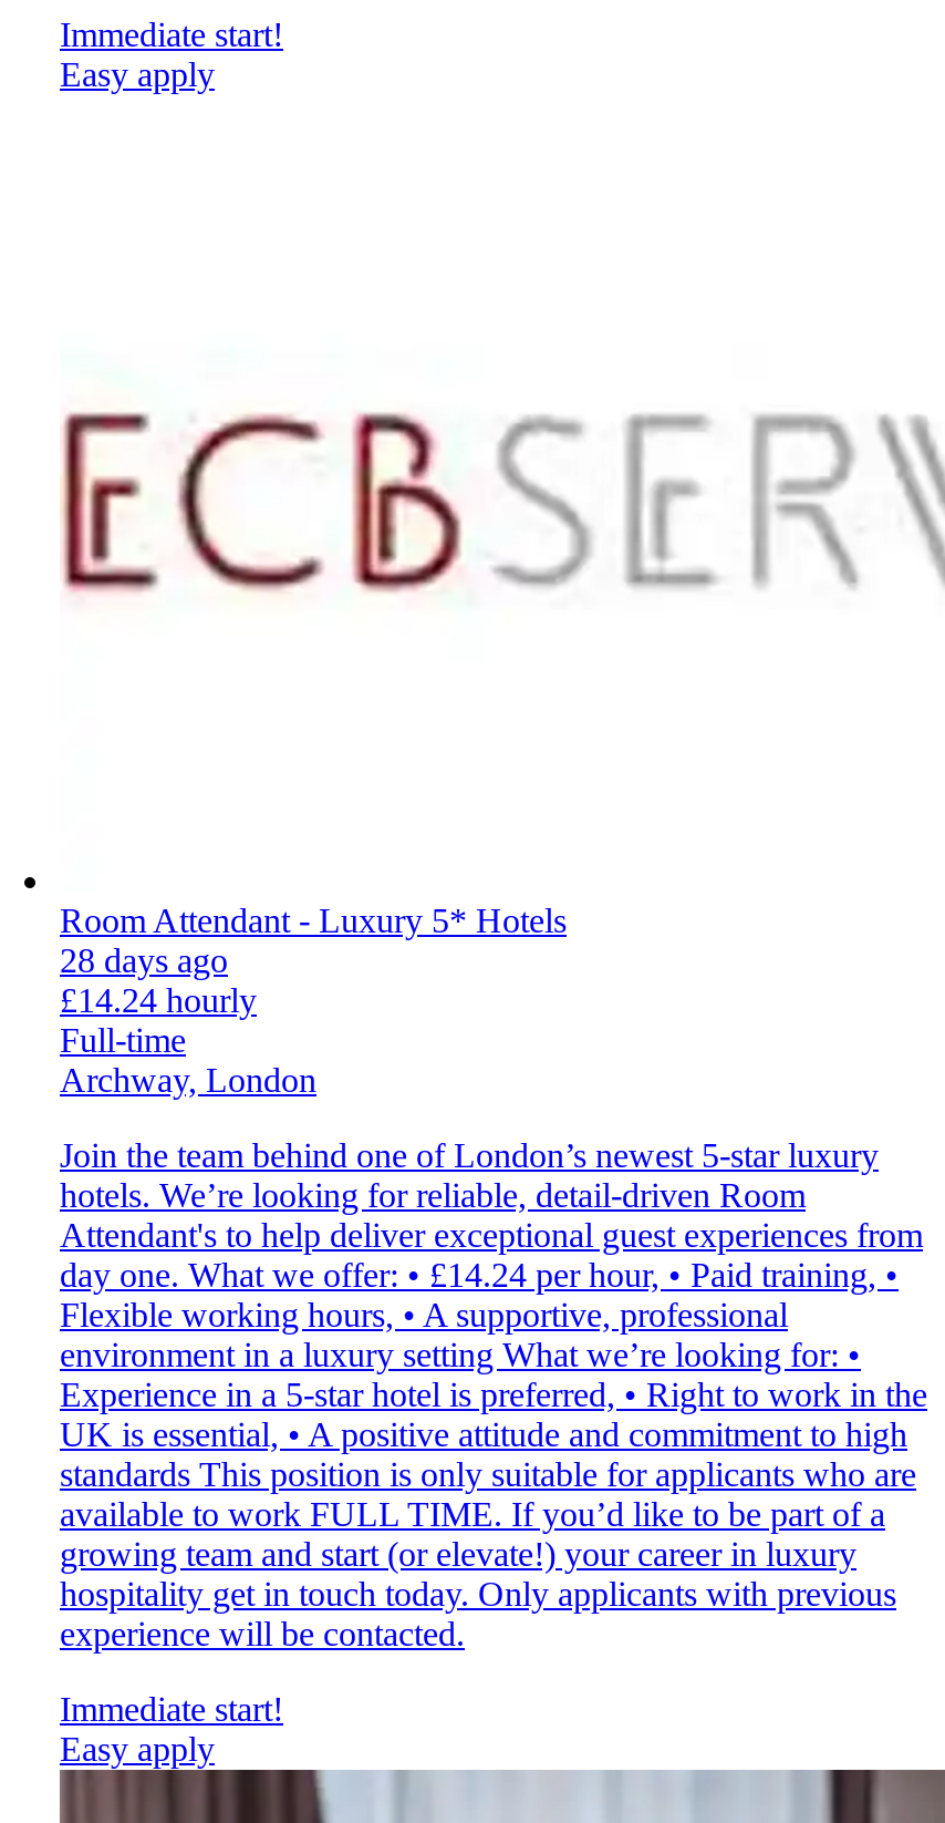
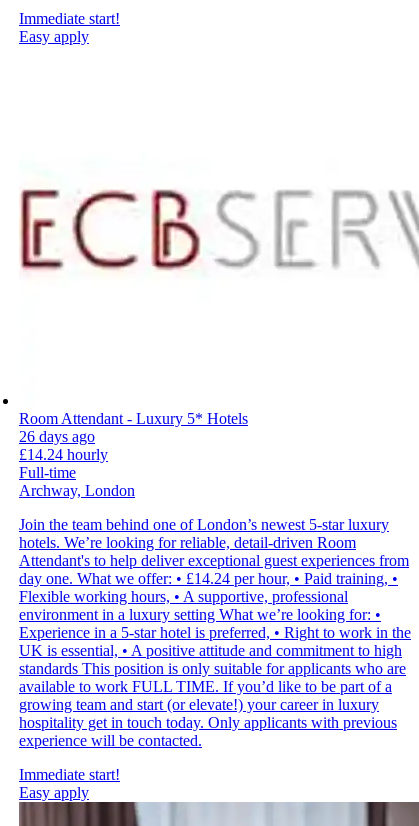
[60,941,228,979] 28 days ago -> [19,428,95,445] 26 days ago

